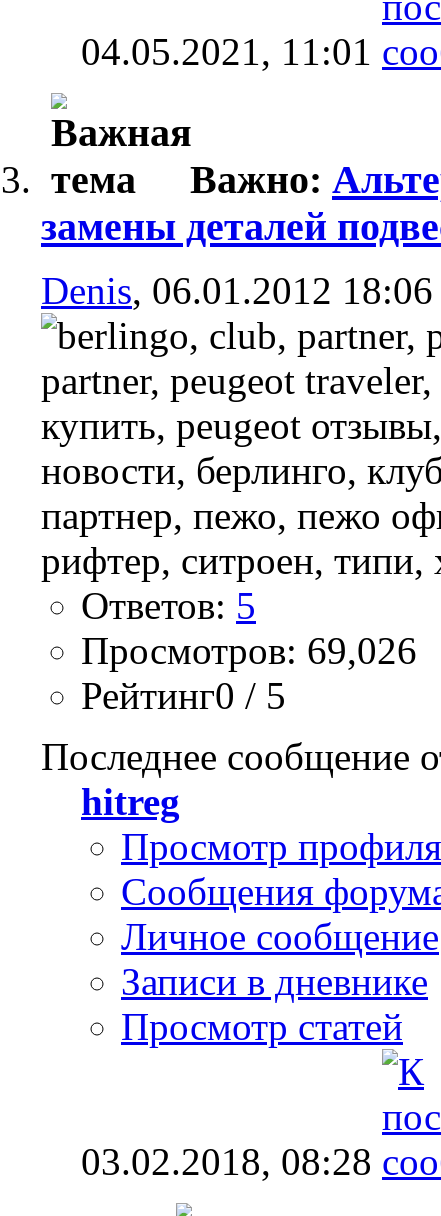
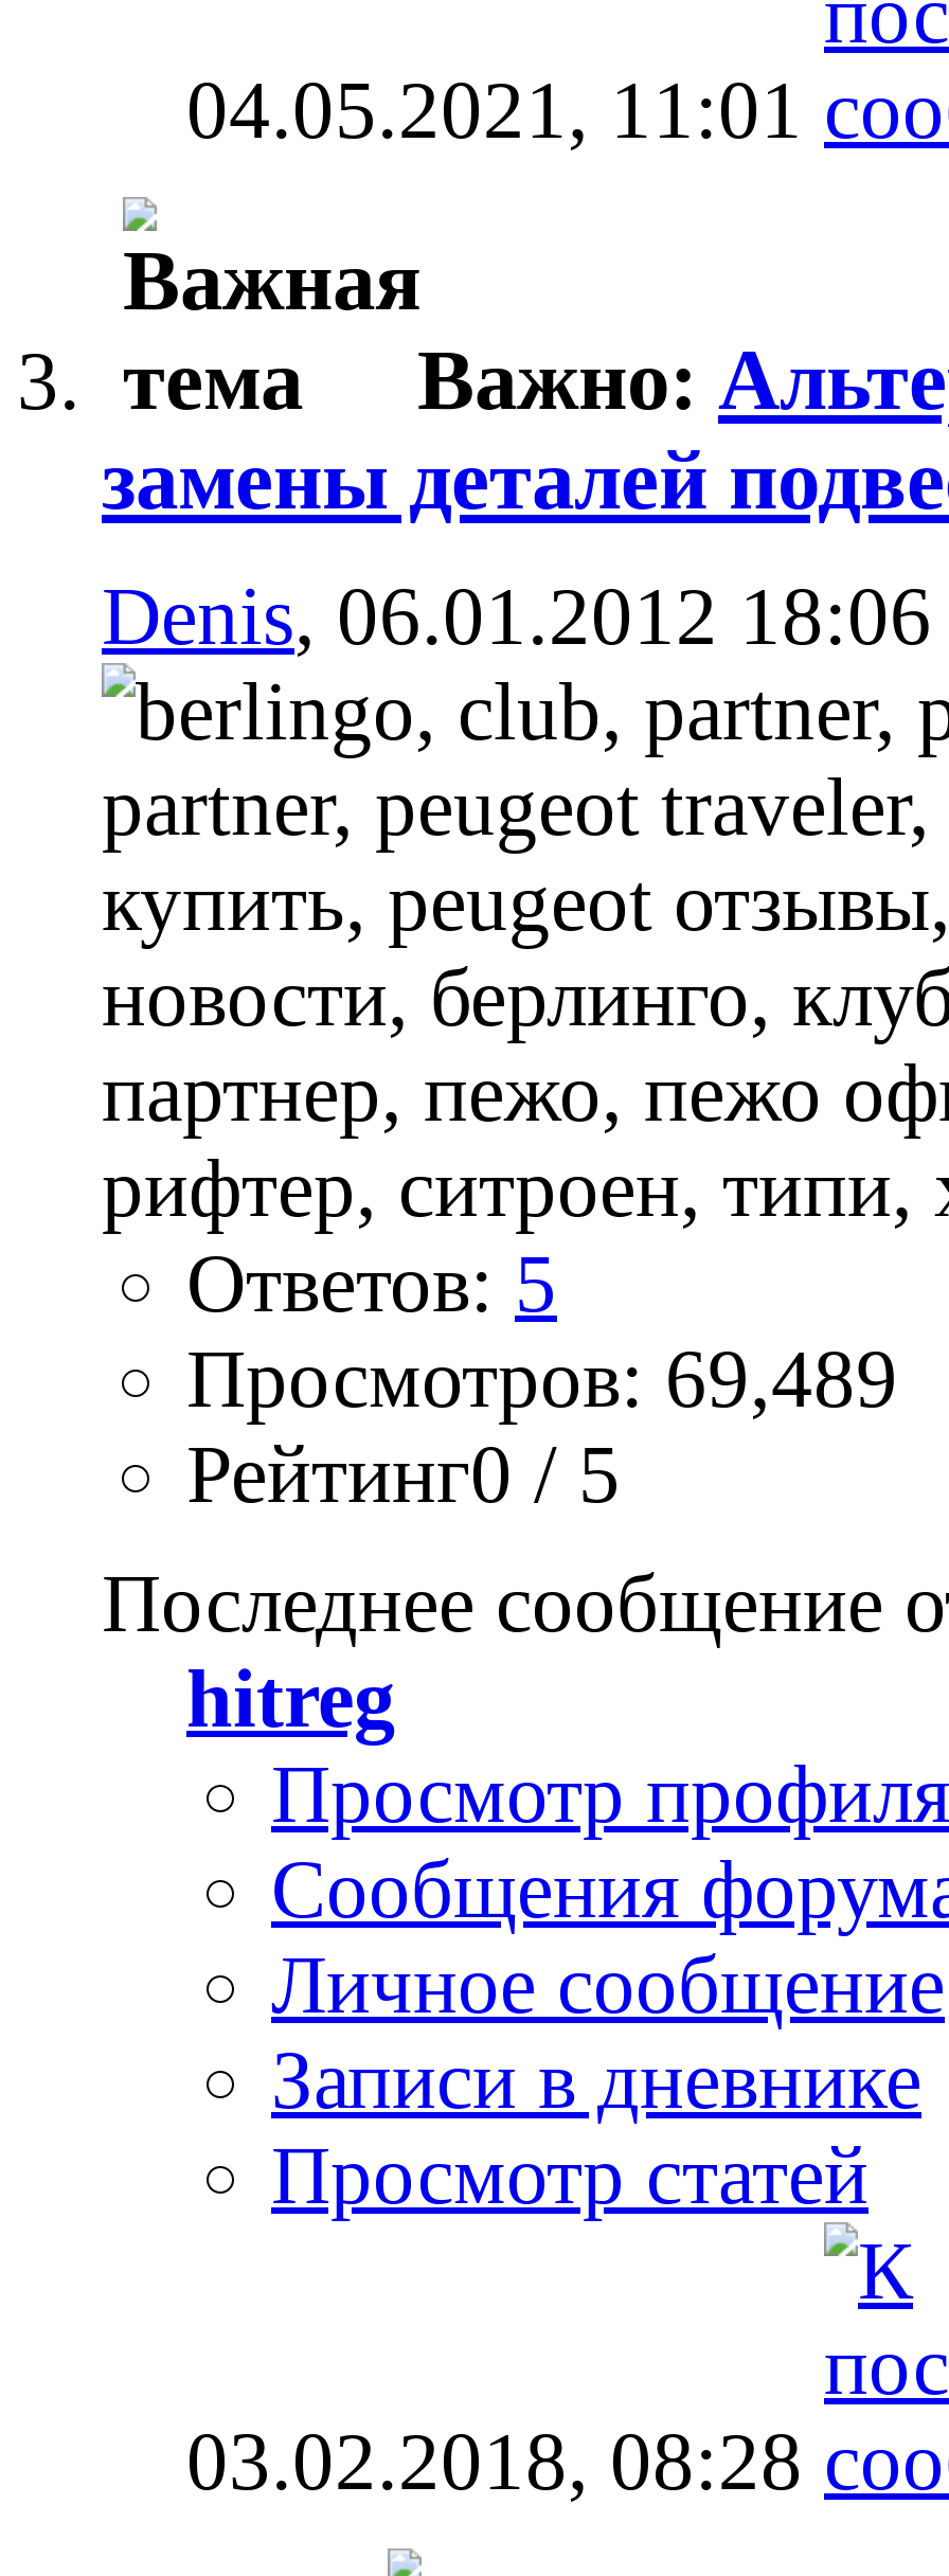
[81,629,417,672] Просмотров: 69,026 -> [186,1333,898,1424] Просмотров: 69,489

